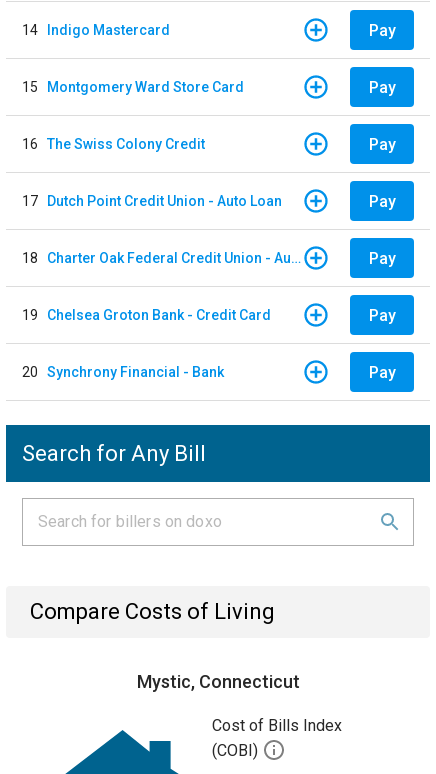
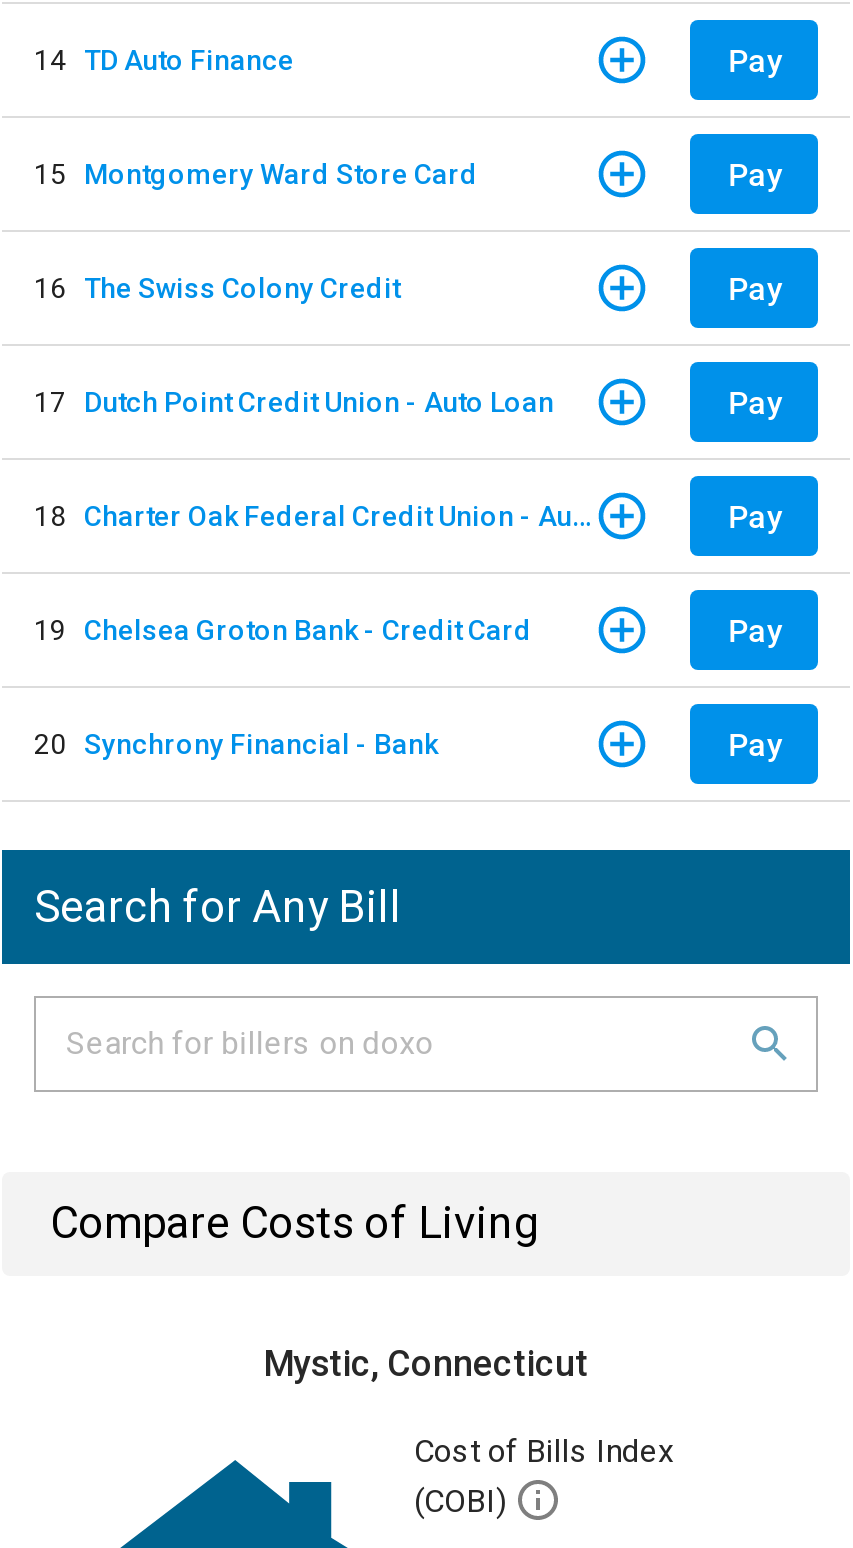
[22,21,170,37] 14 Indigo Mastercard -> [34,43,294,75] 14 TD Auto Finance

